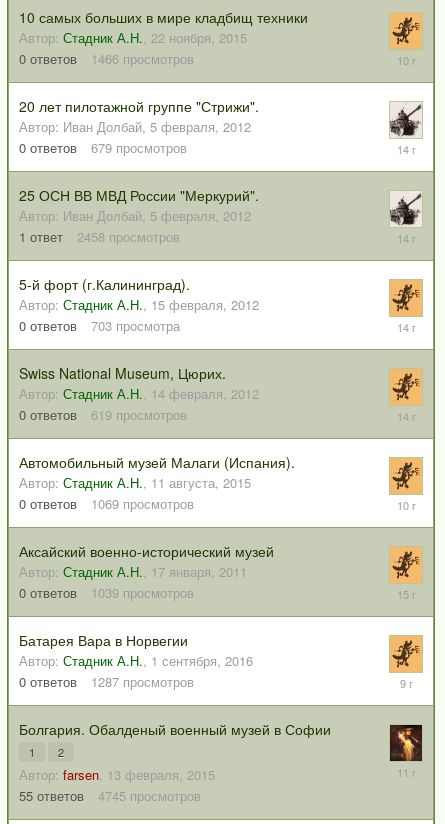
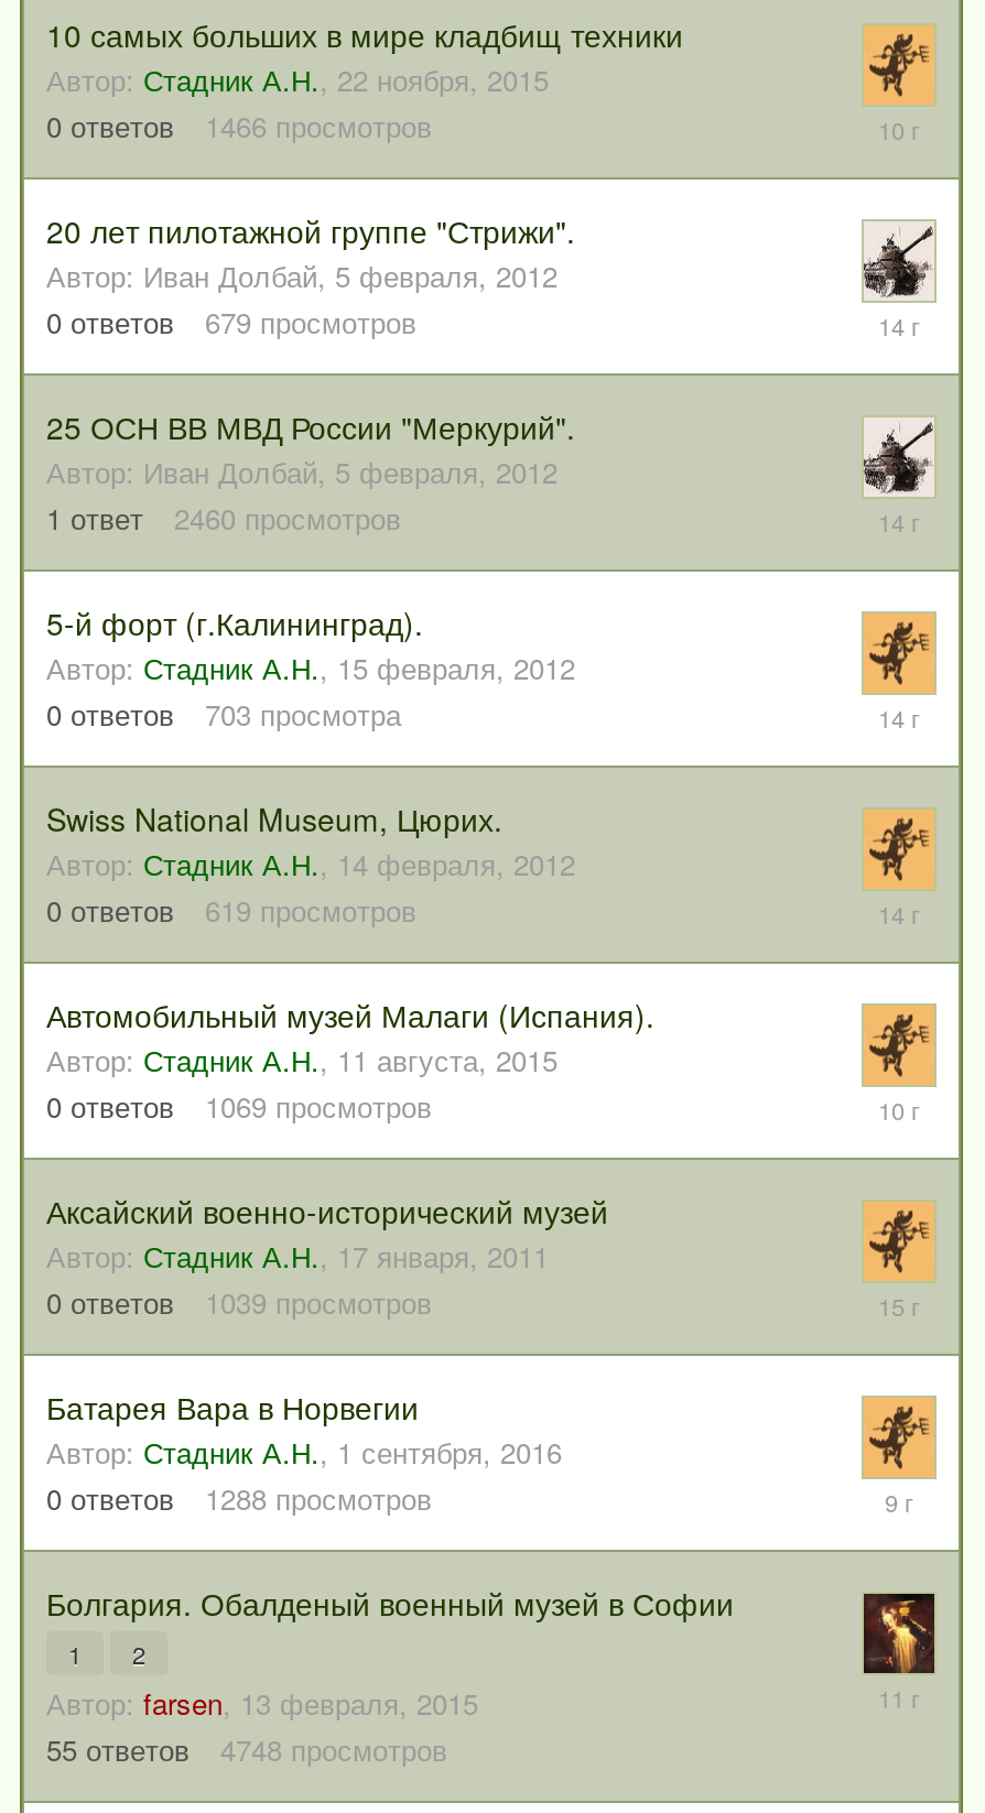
[19,227,180,246] 1 ответ 2458 просмотров -> [46,497,401,539] 1 ответ 2460 просмотров
[19,672,194,691] 0 ответов 1287 просмотров -> [46,1477,432,1519] 0 ответов 1288 просмотров
[19,786,201,805] 55 ответов 4745 просмотров -> [46,1728,447,1770] 55 ответов 4748 просмотров

